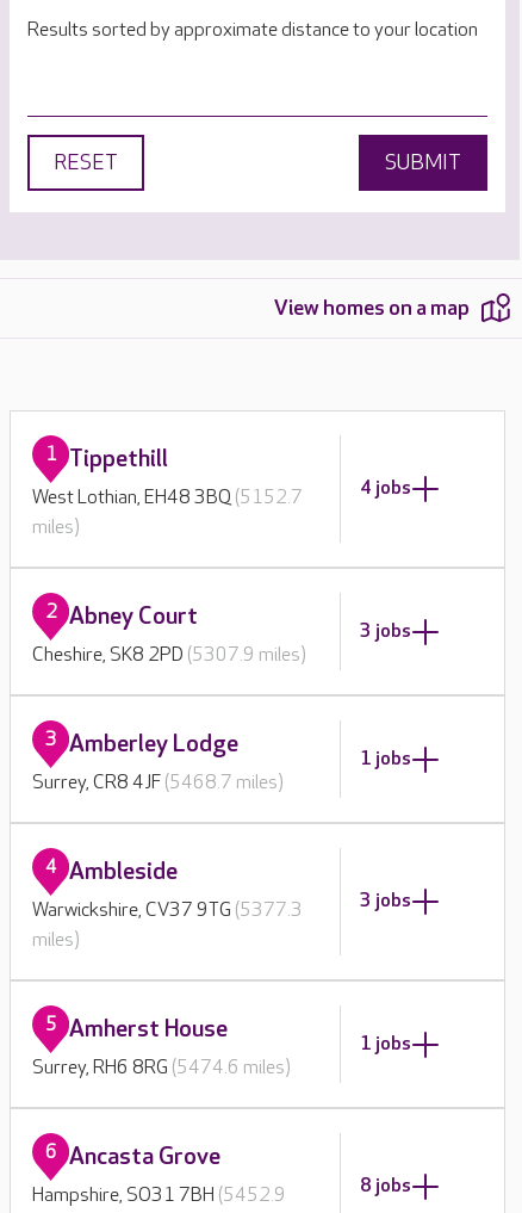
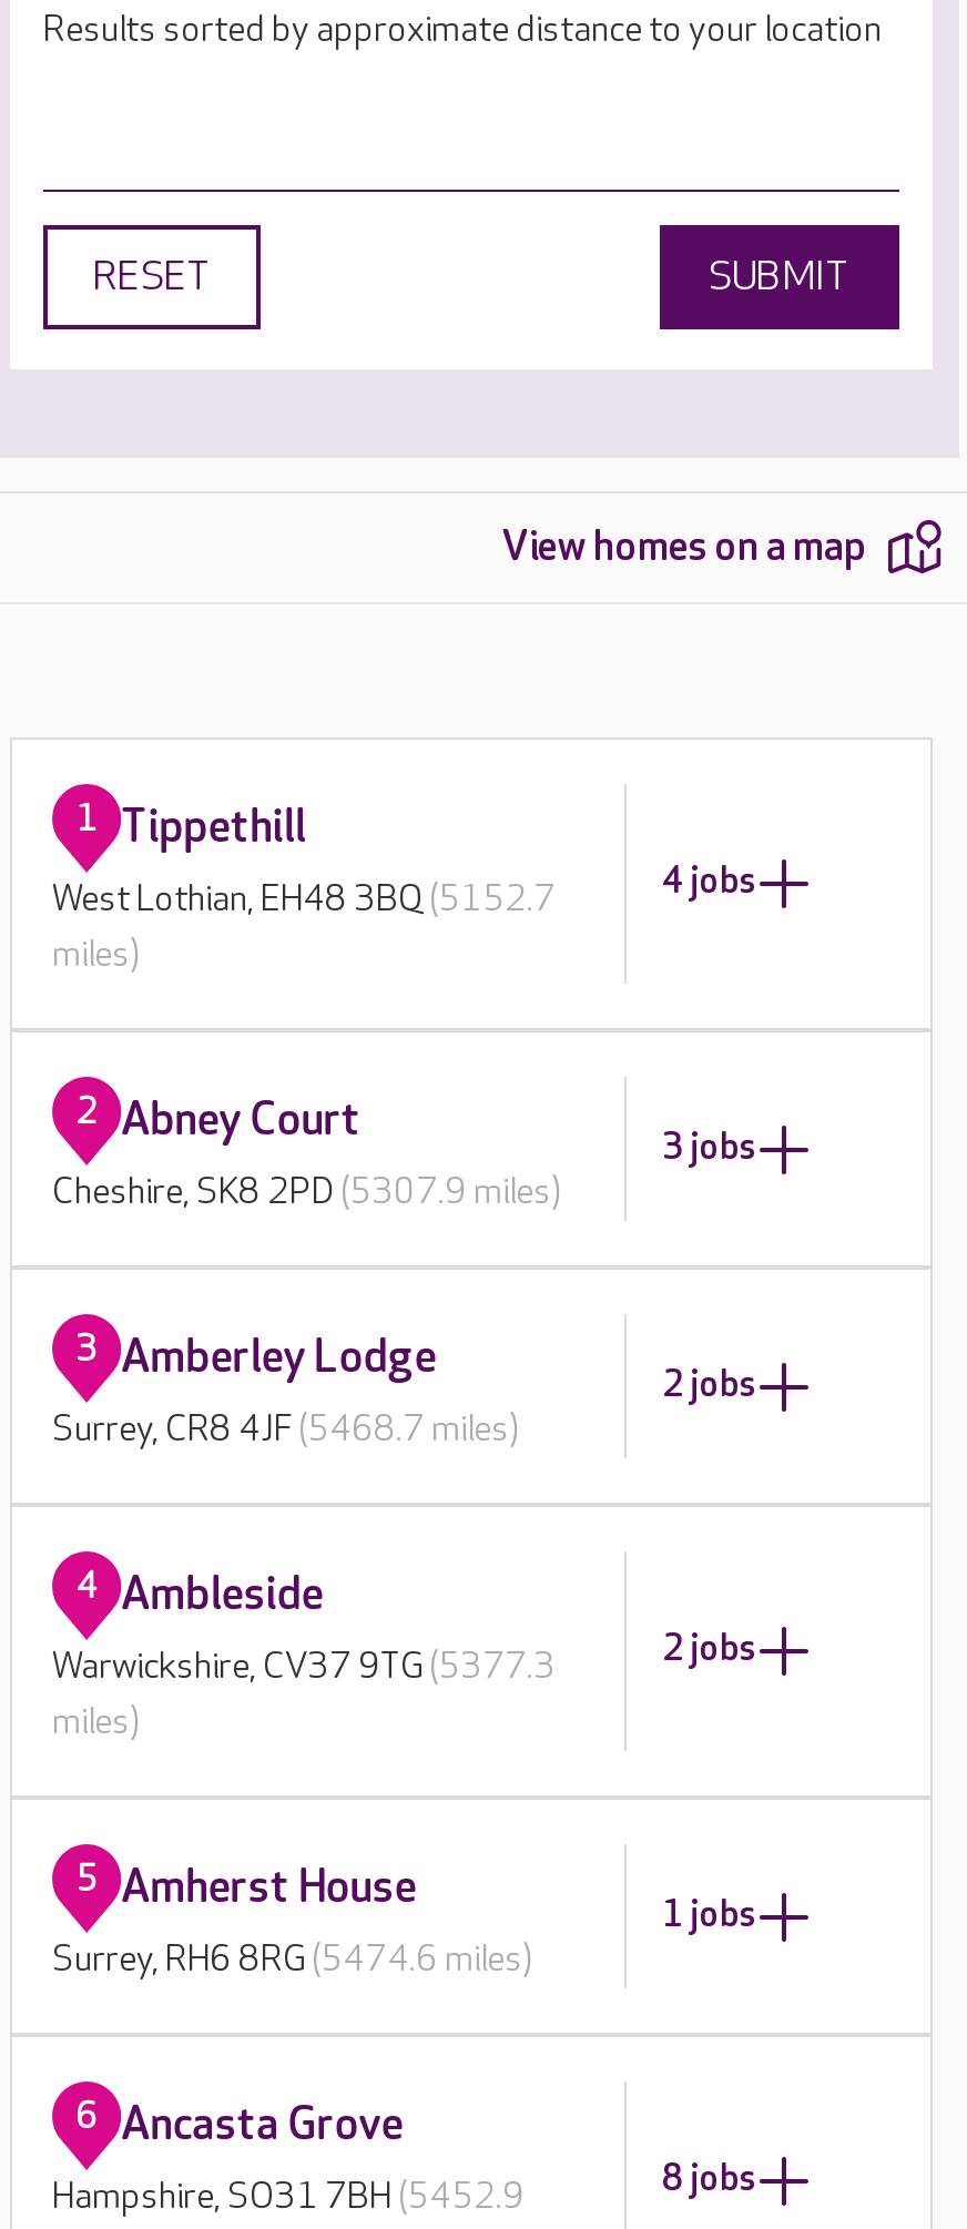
[360,747,411,770] 1 jobs -> [662,1364,757,1406] 2 jobs
[360,890,411,912] 3 jobs -> [662,1629,757,1671] 2 jobs

